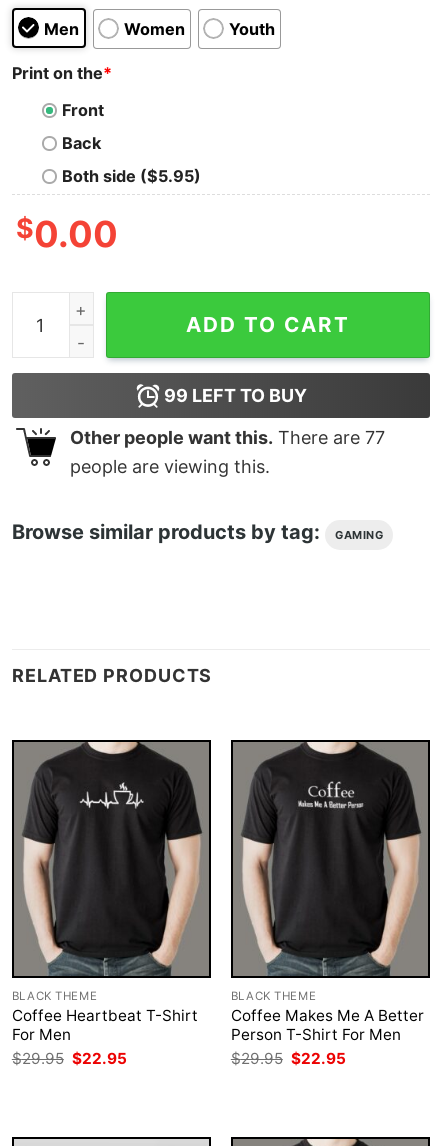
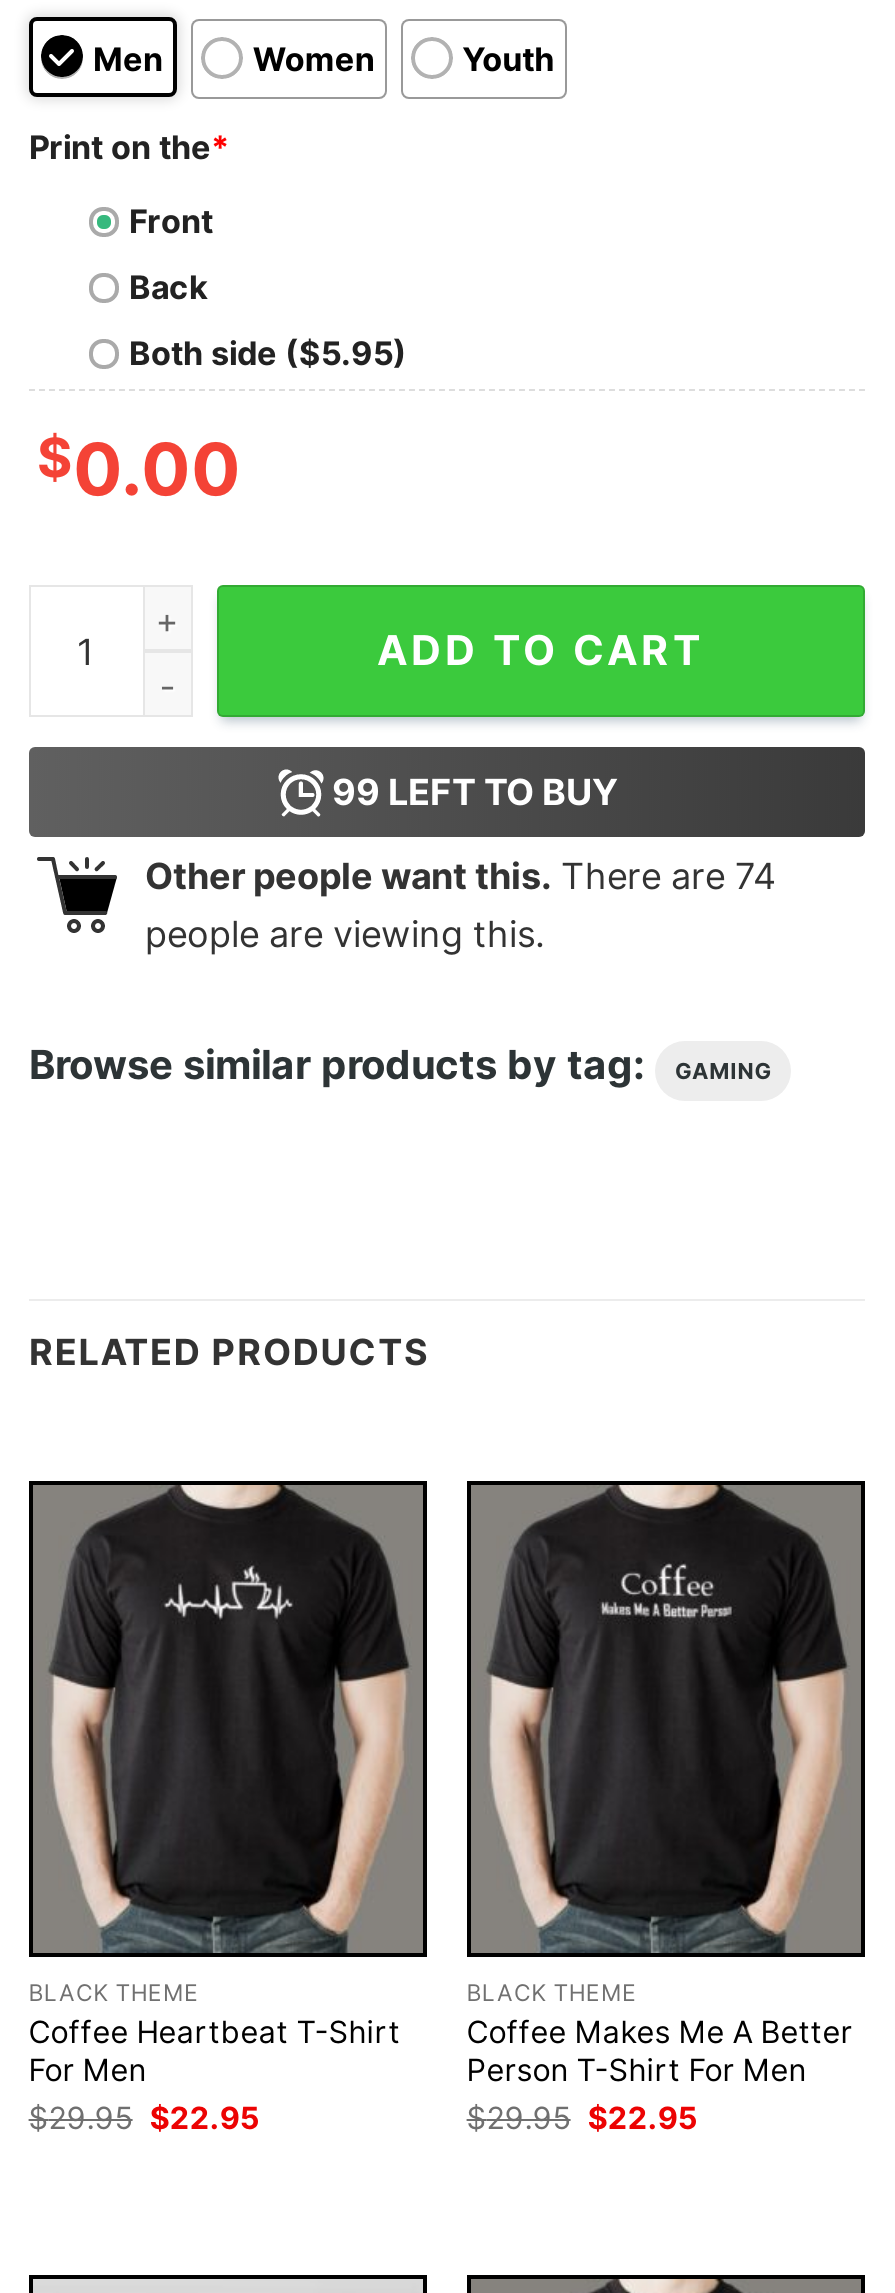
[70,427,385,448] Other people want this. There are 77 -> [145,856,777,898] Other people want this. There are 74

